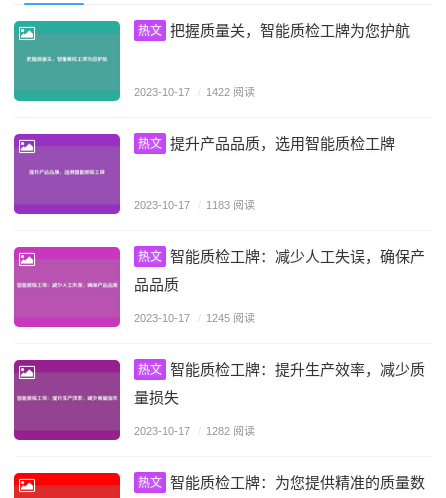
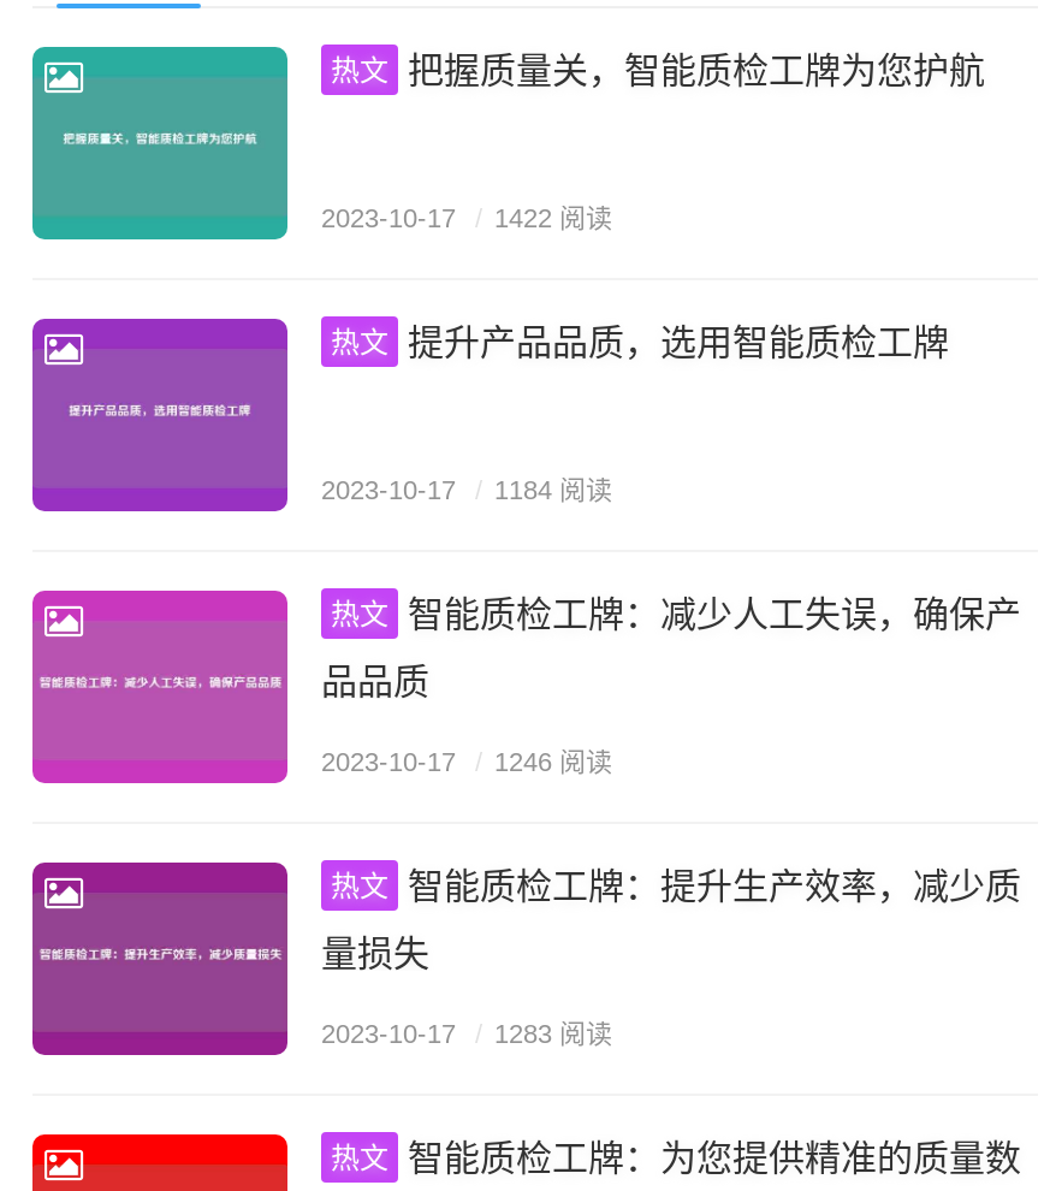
[134,199,255,211] 2023-10-17 / 1183 阅读 -> [321,475,612,504] 2023-10-17 / 1184 阅读
[134,312,255,324] 2023-10-17 / 1245 阅读 -> [321,747,612,776] 2023-10-17 / 1246 阅读
[134,425,255,437] 2023-10-17 / 1282 阅读 -> [321,1019,612,1048] 2023-10-17 / 1283 阅读

